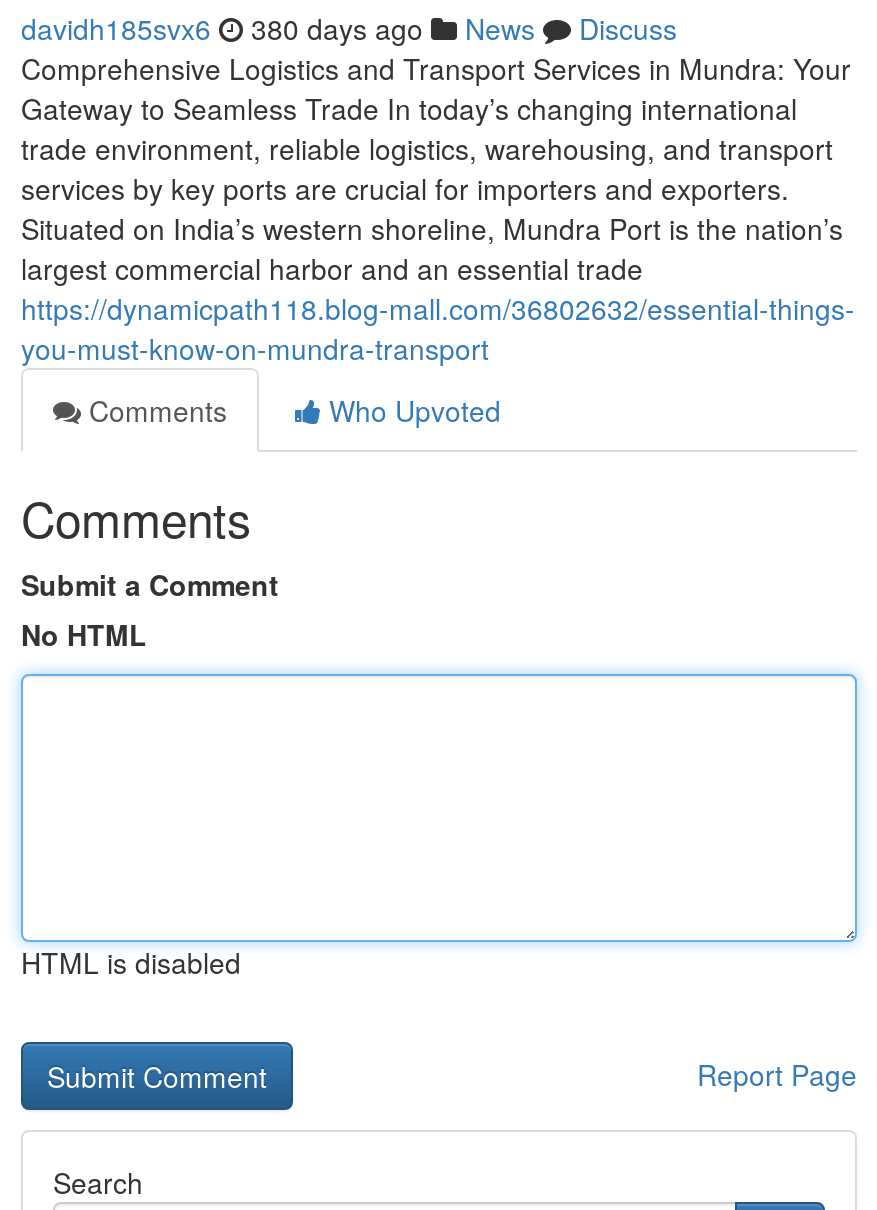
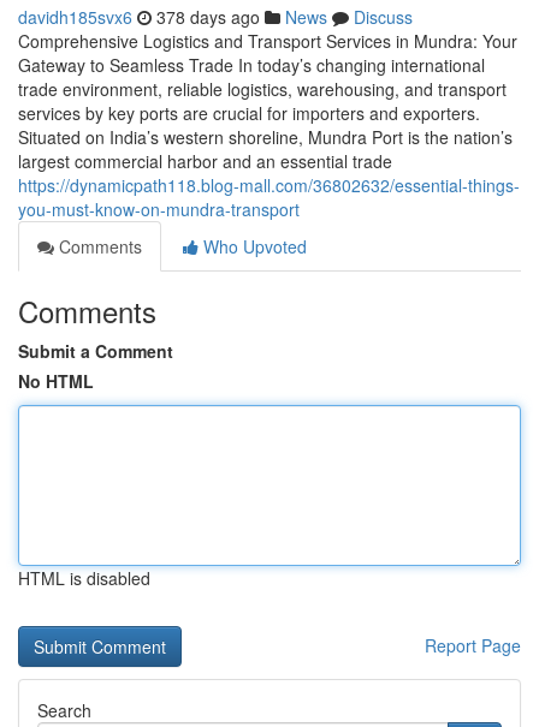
[21,8,677,48] davidh185svx6 380 days ago News Discuss -> [18,5,413,29] davidh185svx6 378 days ago News Discuss

